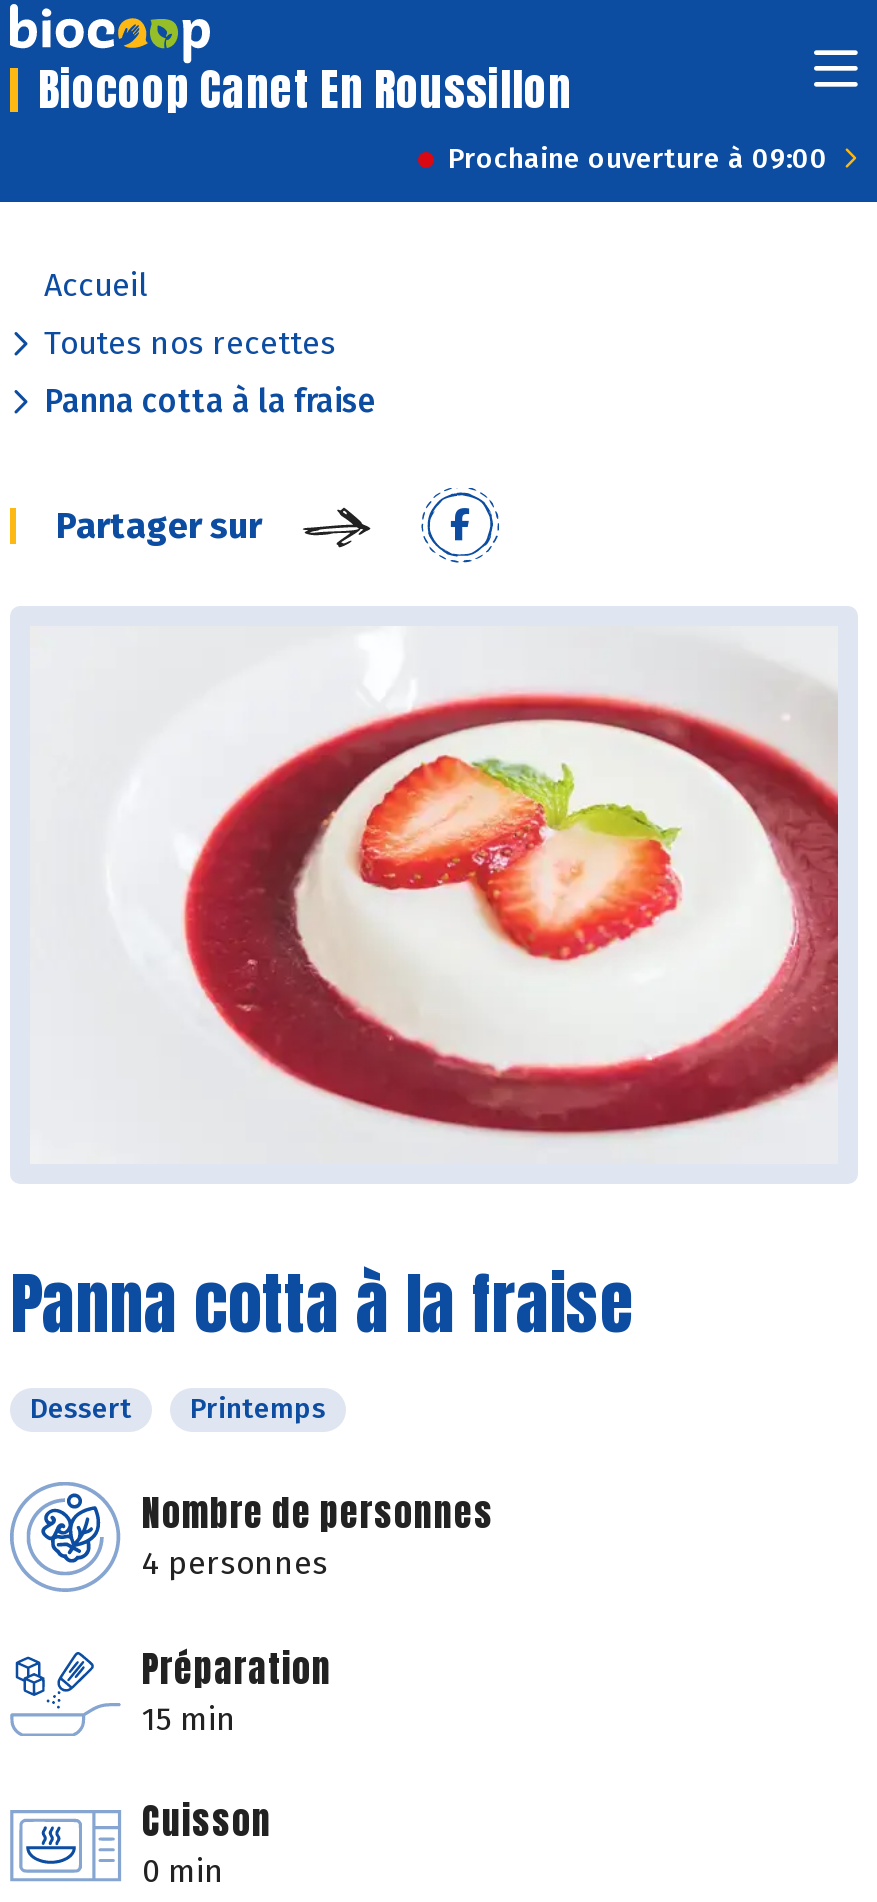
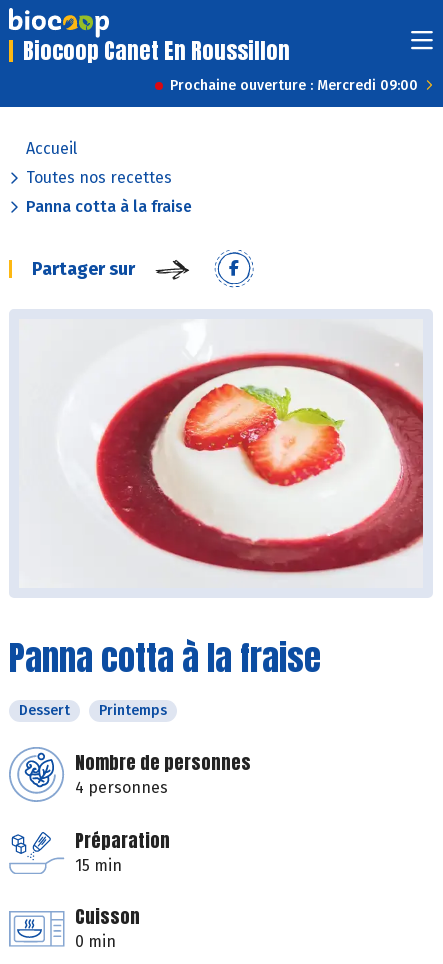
[448,142,828,176] Prochaine ouverture à 09:00 -> [170,77,418,94] Prochaine ouverture : Mercredi 09:00

